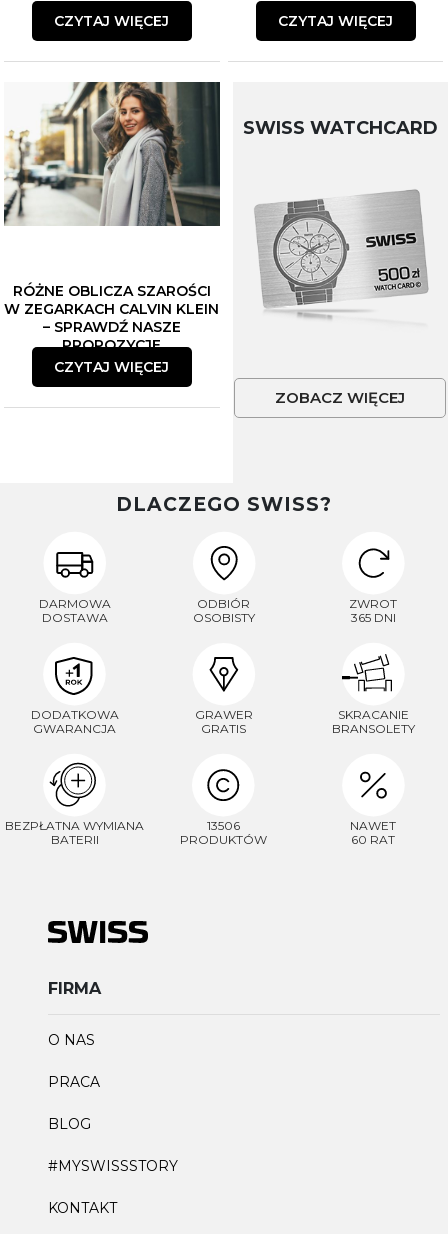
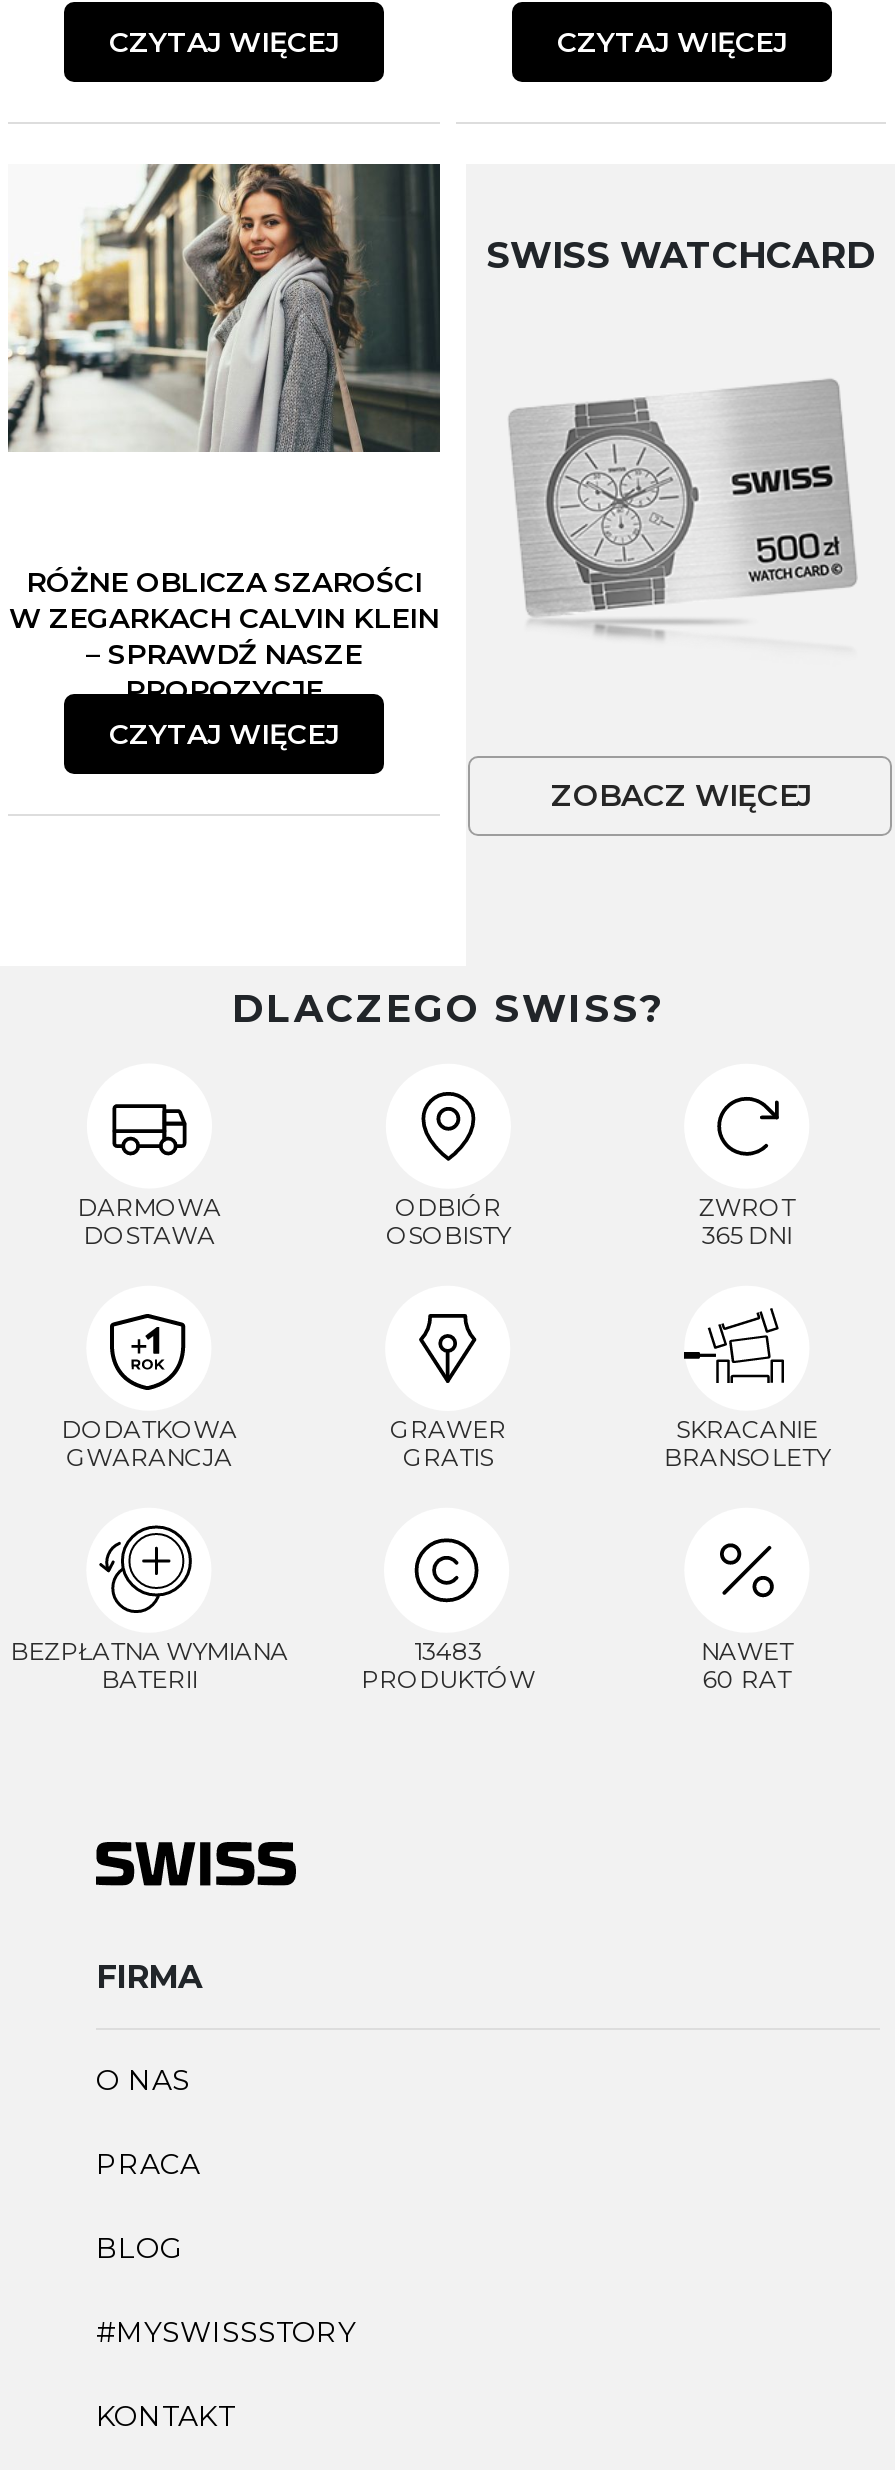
[207,818,240,833] 13506 -> [414,1635,482,1665] 13483

